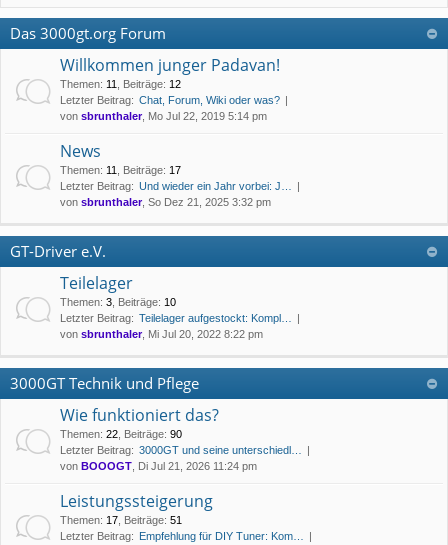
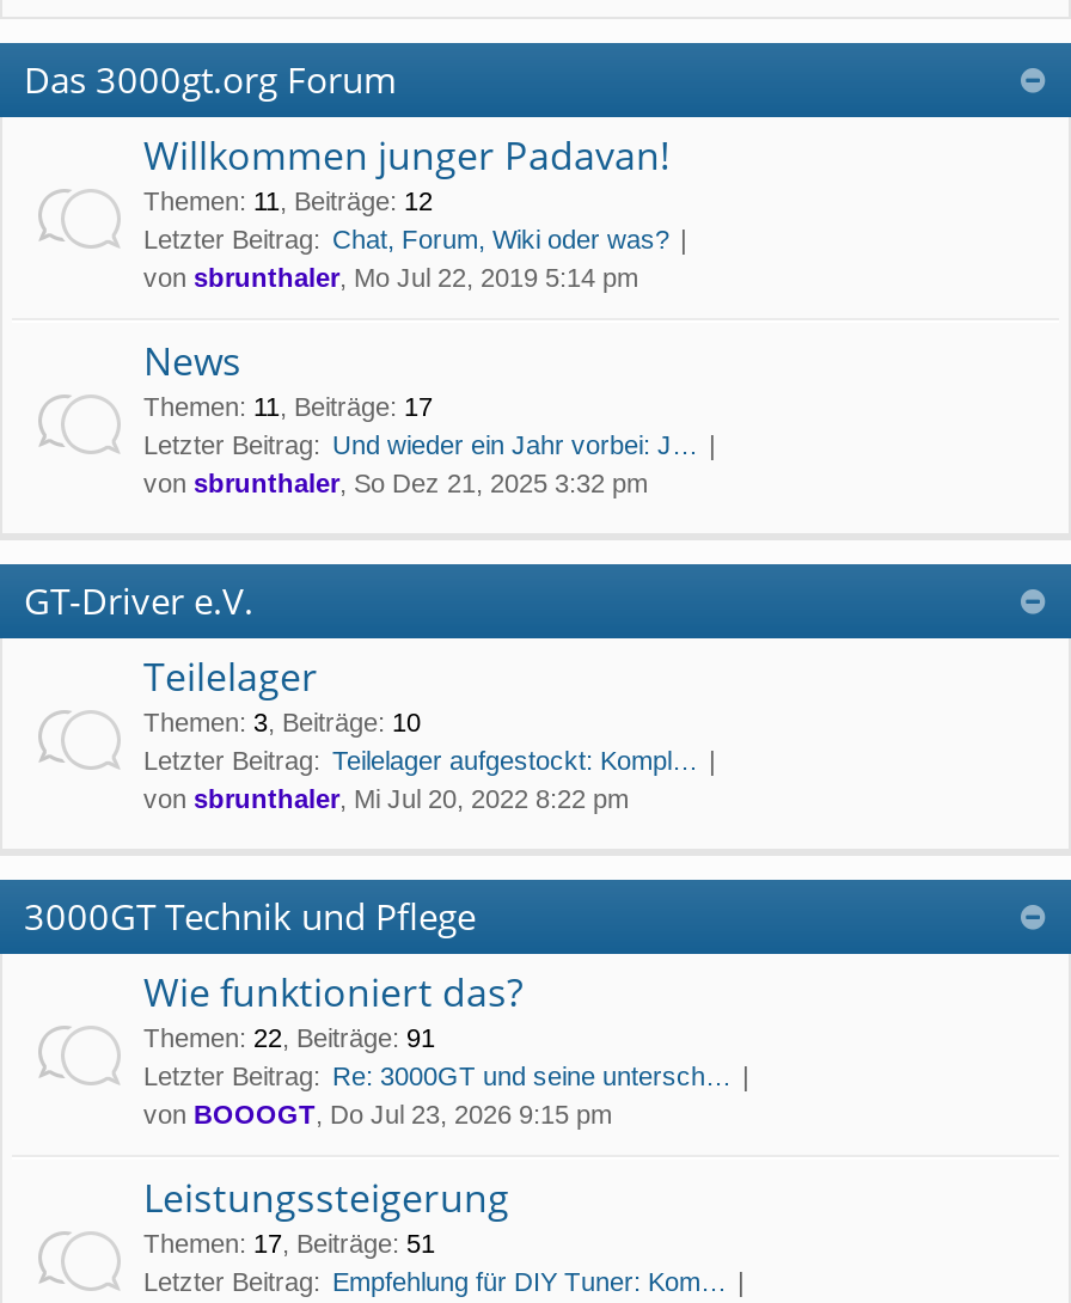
[60,428,302,472] Themen: 22, Beiträge: 90 | Letzter Beitrag: 3000GT und seine unterschiedl… | von BOOOGT, Di Jul 21, 2026 11:24 pm -> [143,1023,732,1128] Themen: 22, Beiträge: 91 | Letzter Beitrag: Re: 3000GT und seine untersch… | von BOOOGT, Do Jul 23, 2026 9:15 pm

